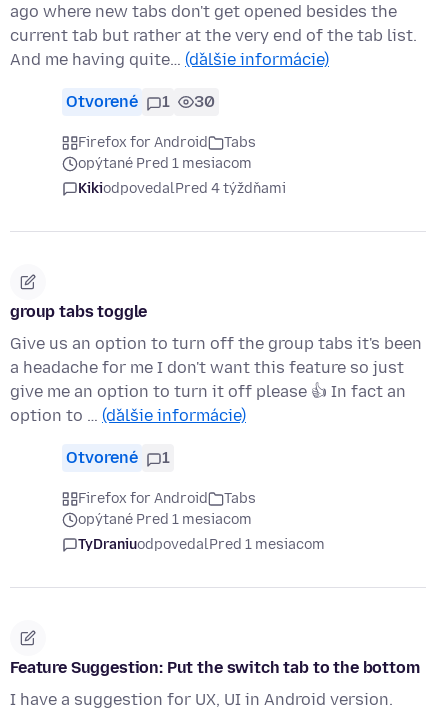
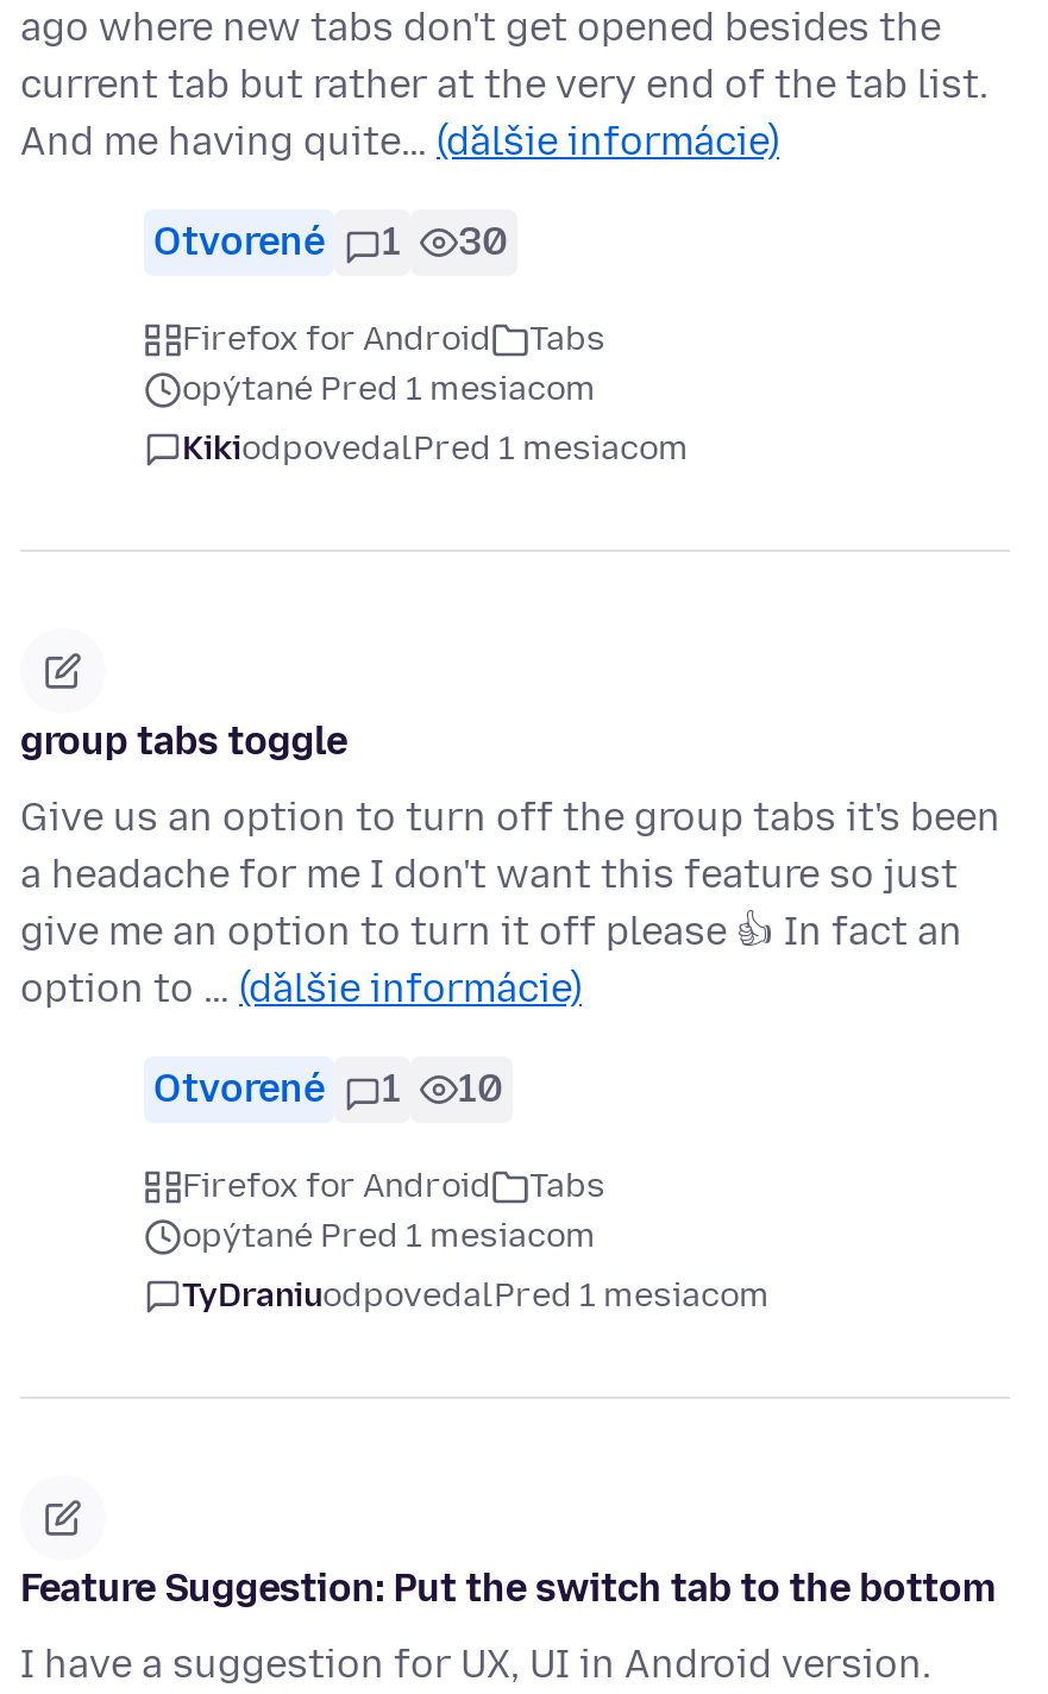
[78,180,286,197] KikiodpovedalPred 4 týždňami -> [182,429,689,470] KikiodpovedalPred 1 mesiacom
none -> [458,1067,503,1112] 10

